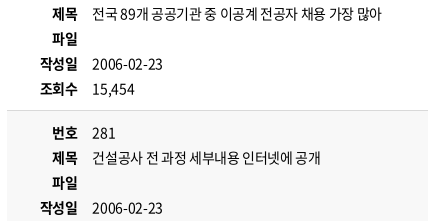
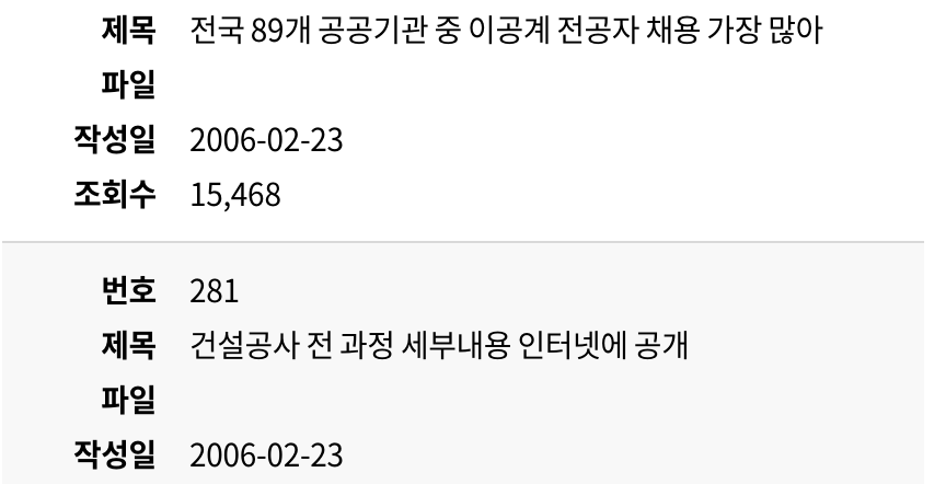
[39,78,134,98] 조회수 15,454 -> [73,171,281,215] 조회수 15,468

